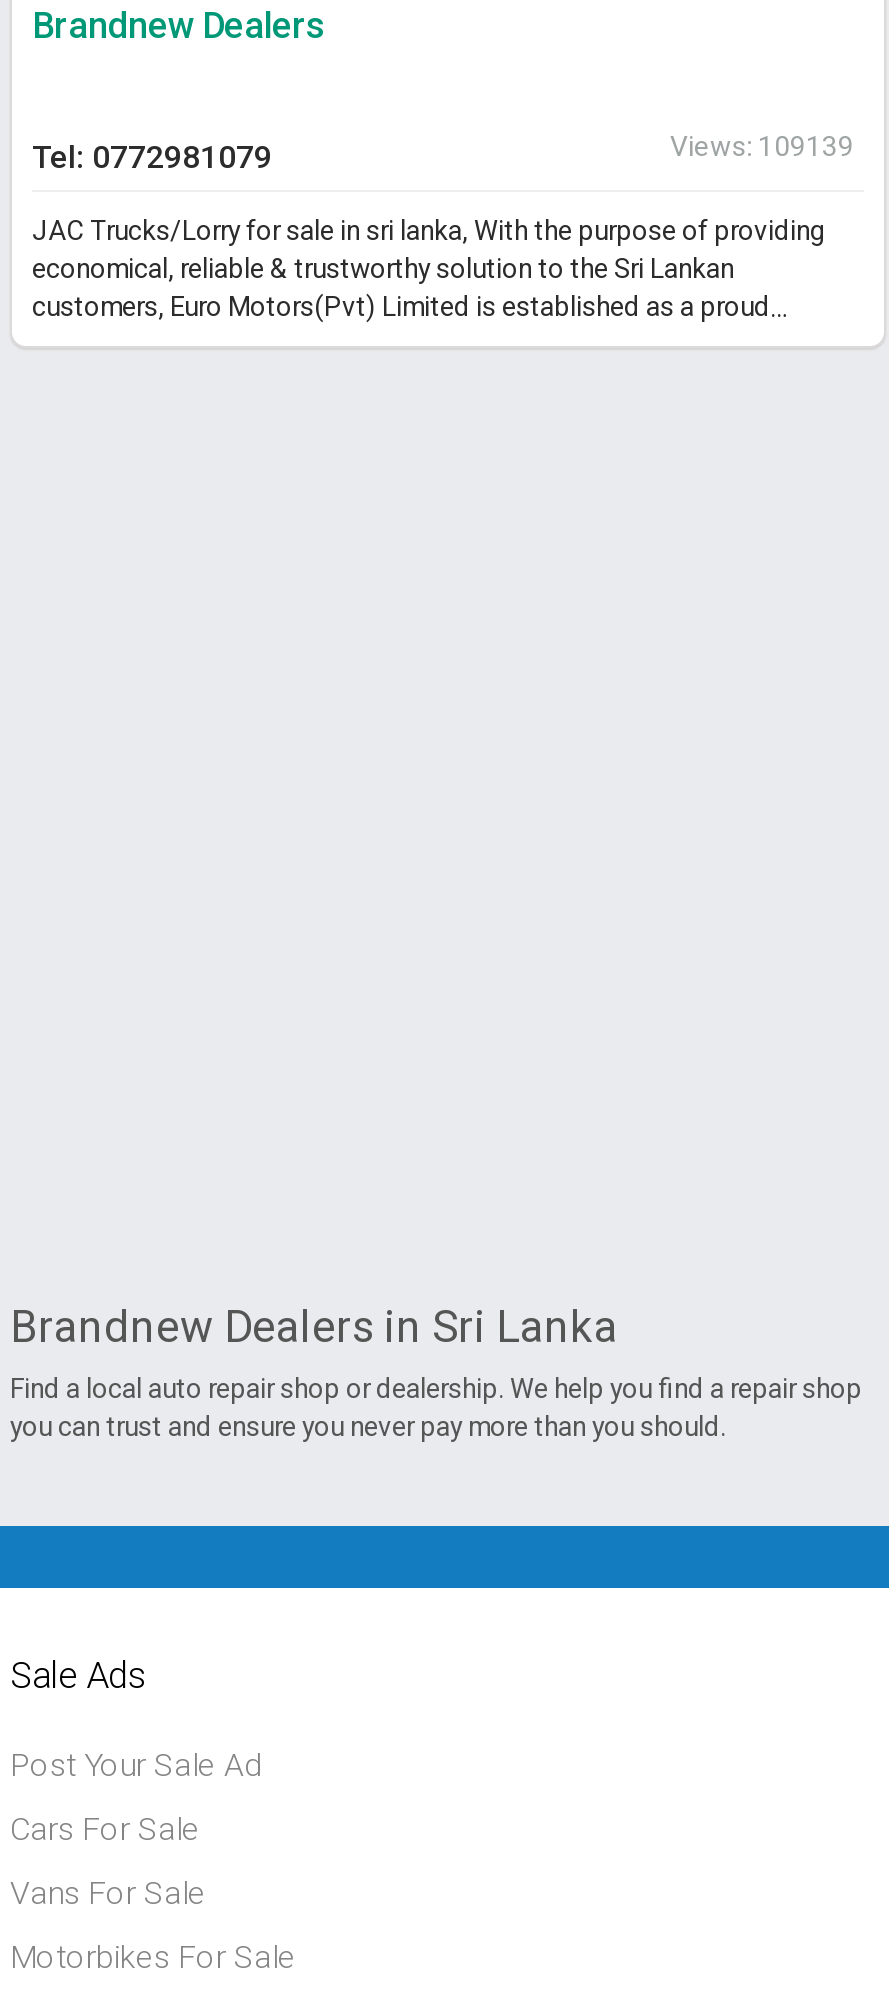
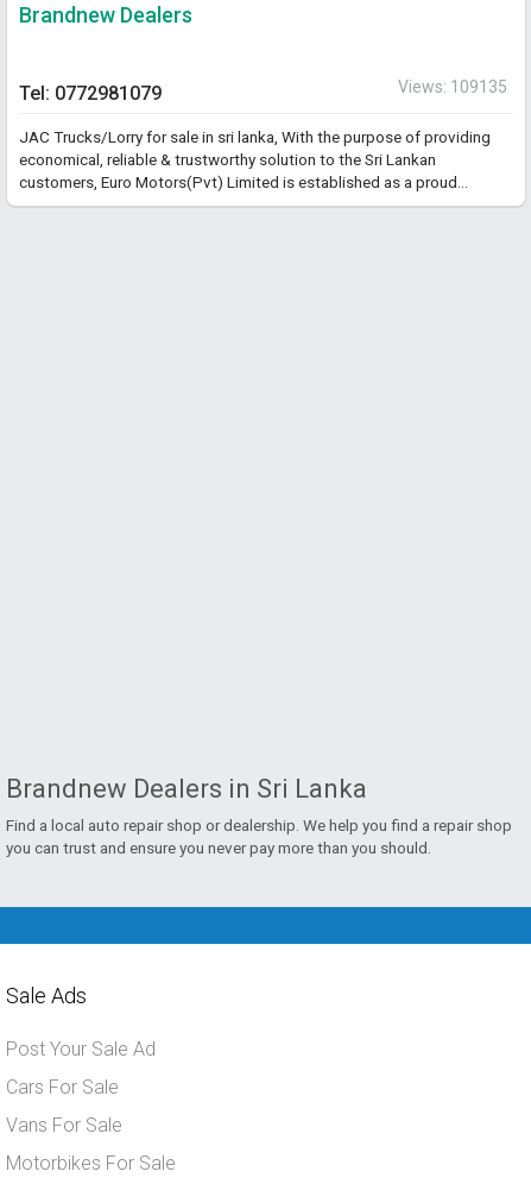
[670,131,854,163] Views: 109139 -> [398,78,507,97] Views: 109135

